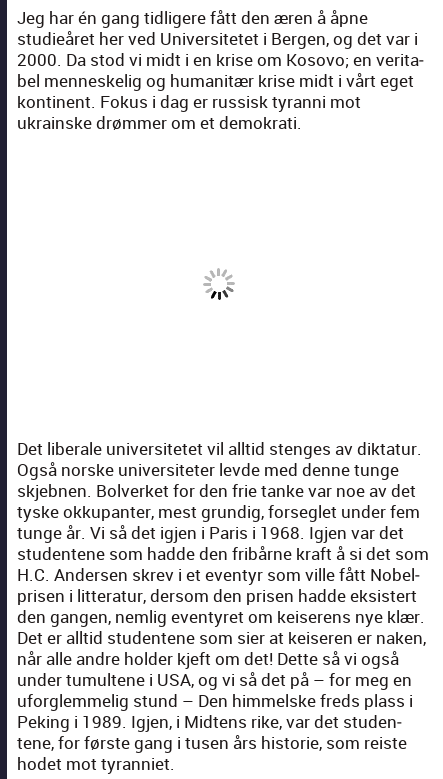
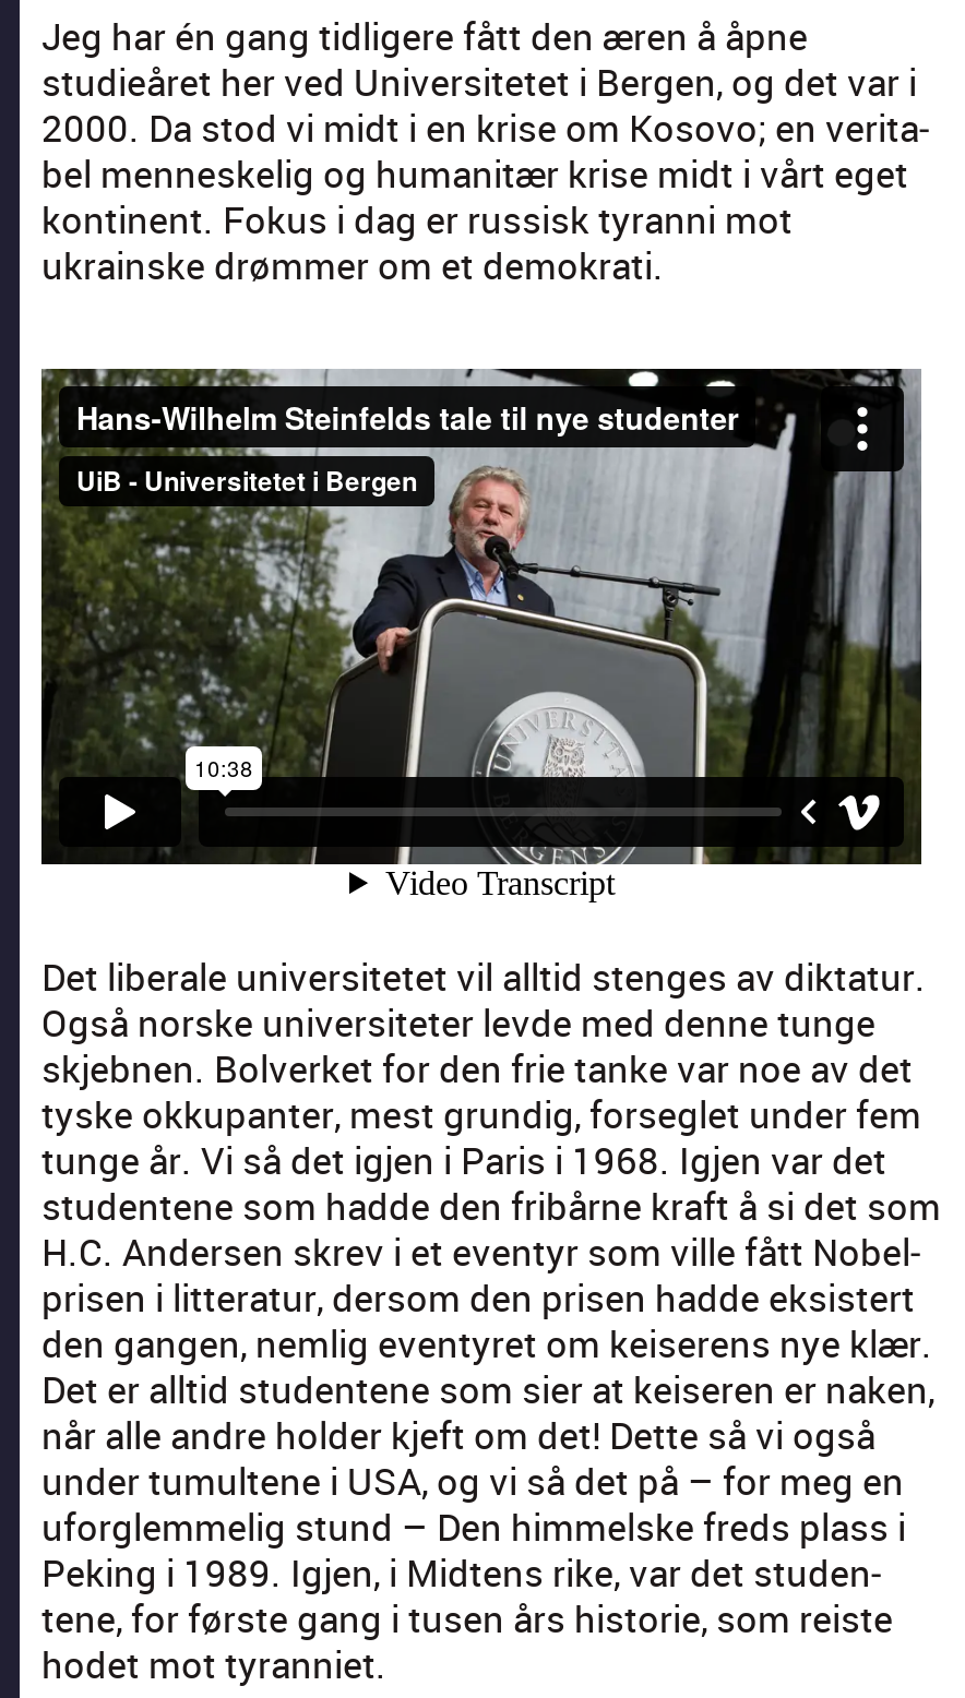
none -> [39,367,924,906] [image]

